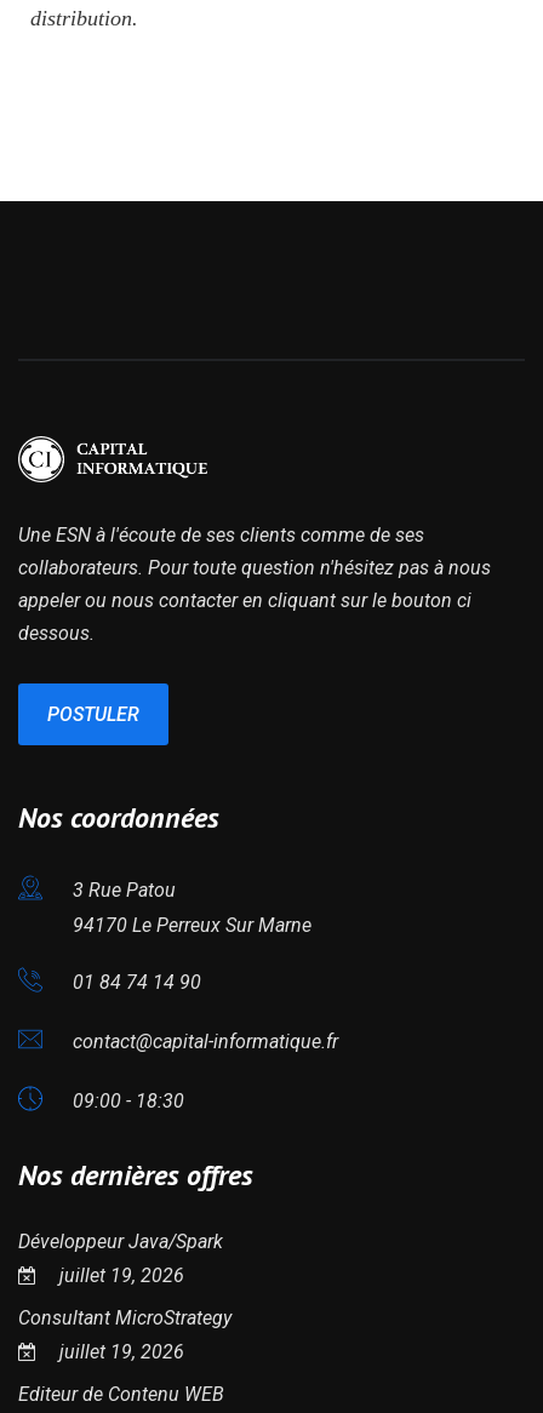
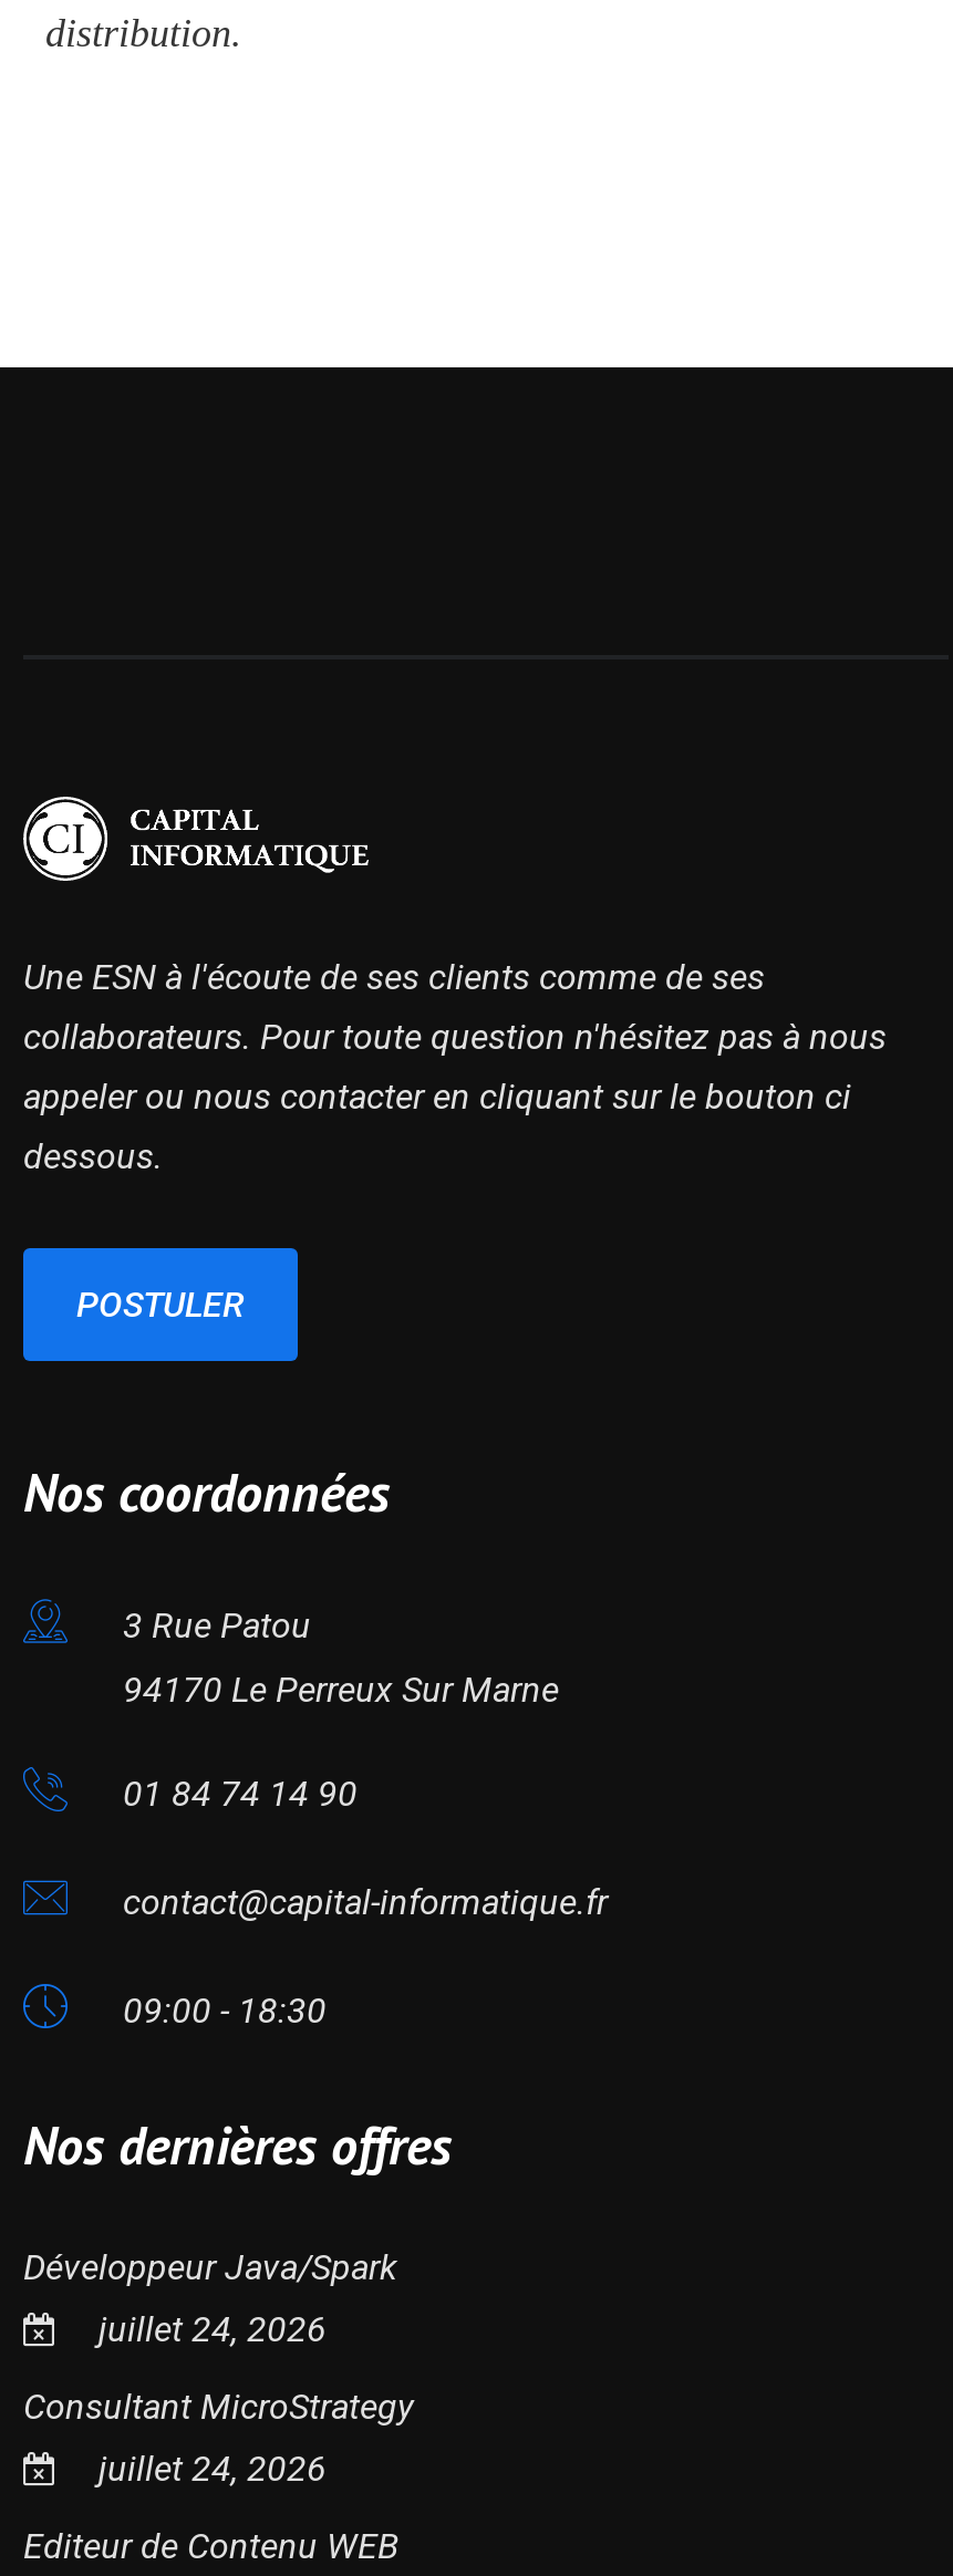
[55,1264,184,1287] juillet 19, 2026 -> [90,2308,327,2350] juillet 24, 2026
[55,1340,184,1363] juillet 19, 2026 -> [90,2447,327,2489] juillet 24, 2026

